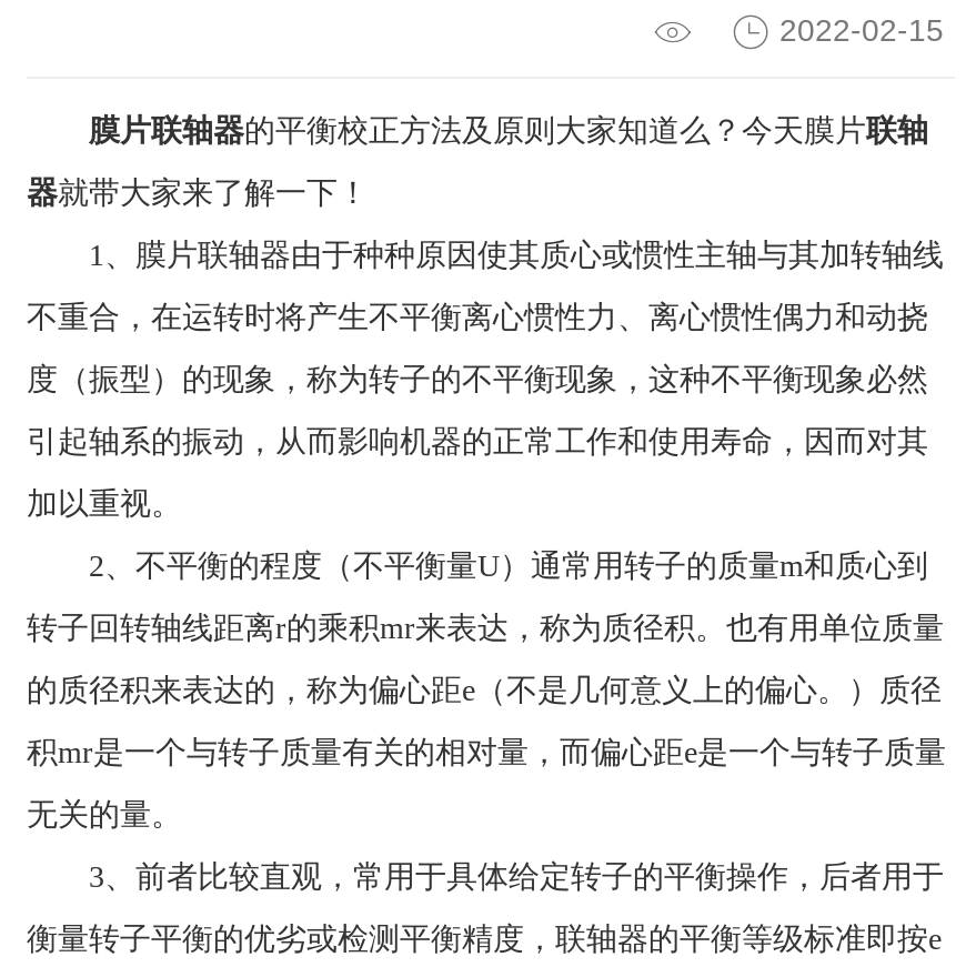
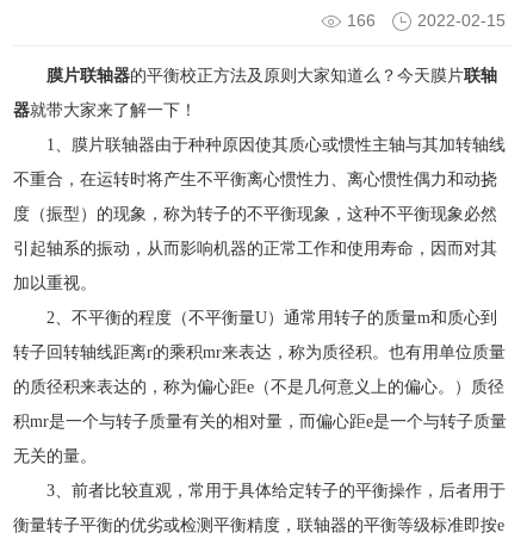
none -> [347,11,376,30] 166

